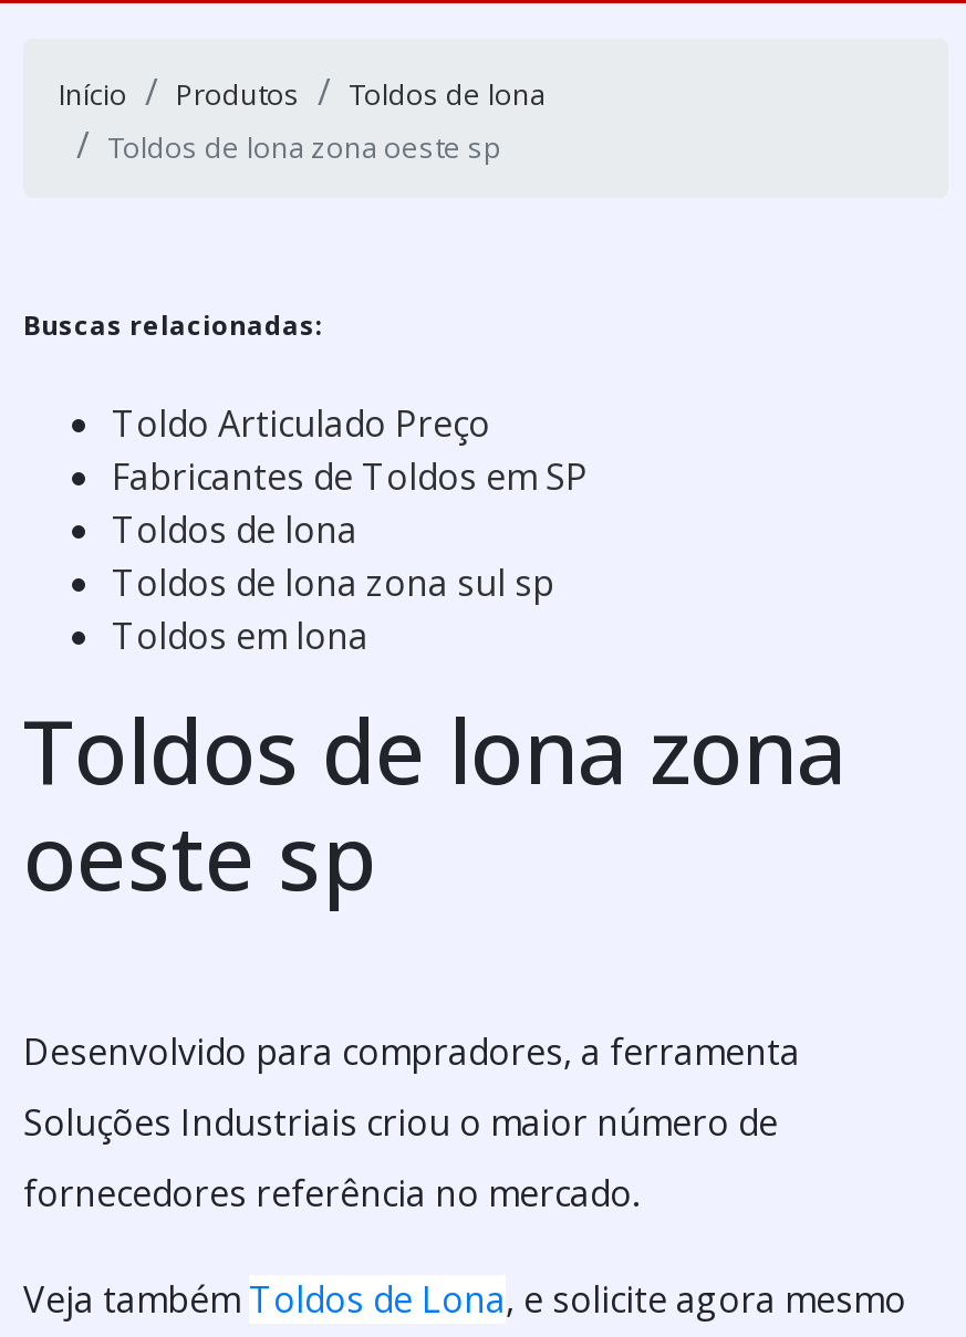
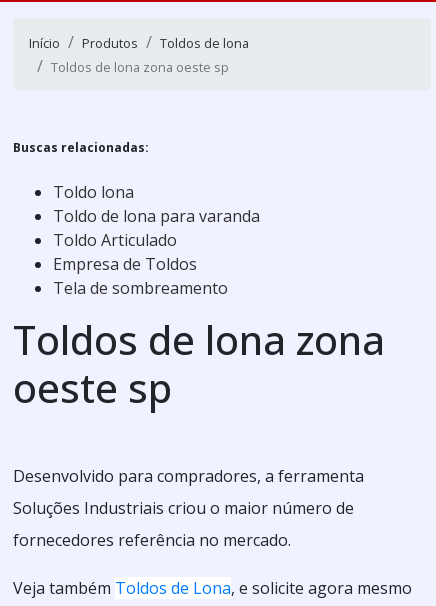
[112,399,588,660] Toldo Articulado Preço | Fabricantes de Toldos em SP | Toldos de lona | Toldos de lona zona sul sp | Toldos em lona -> [53,181,260,299] Toldo lona | Toldo de lona para varanda | Toldo Articulado | Empresa de Toldos | Tela de sombreamento

